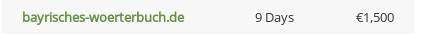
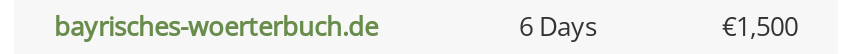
[254,8,293,26] 9 Days -> [519,8,597,44] 6 Days

